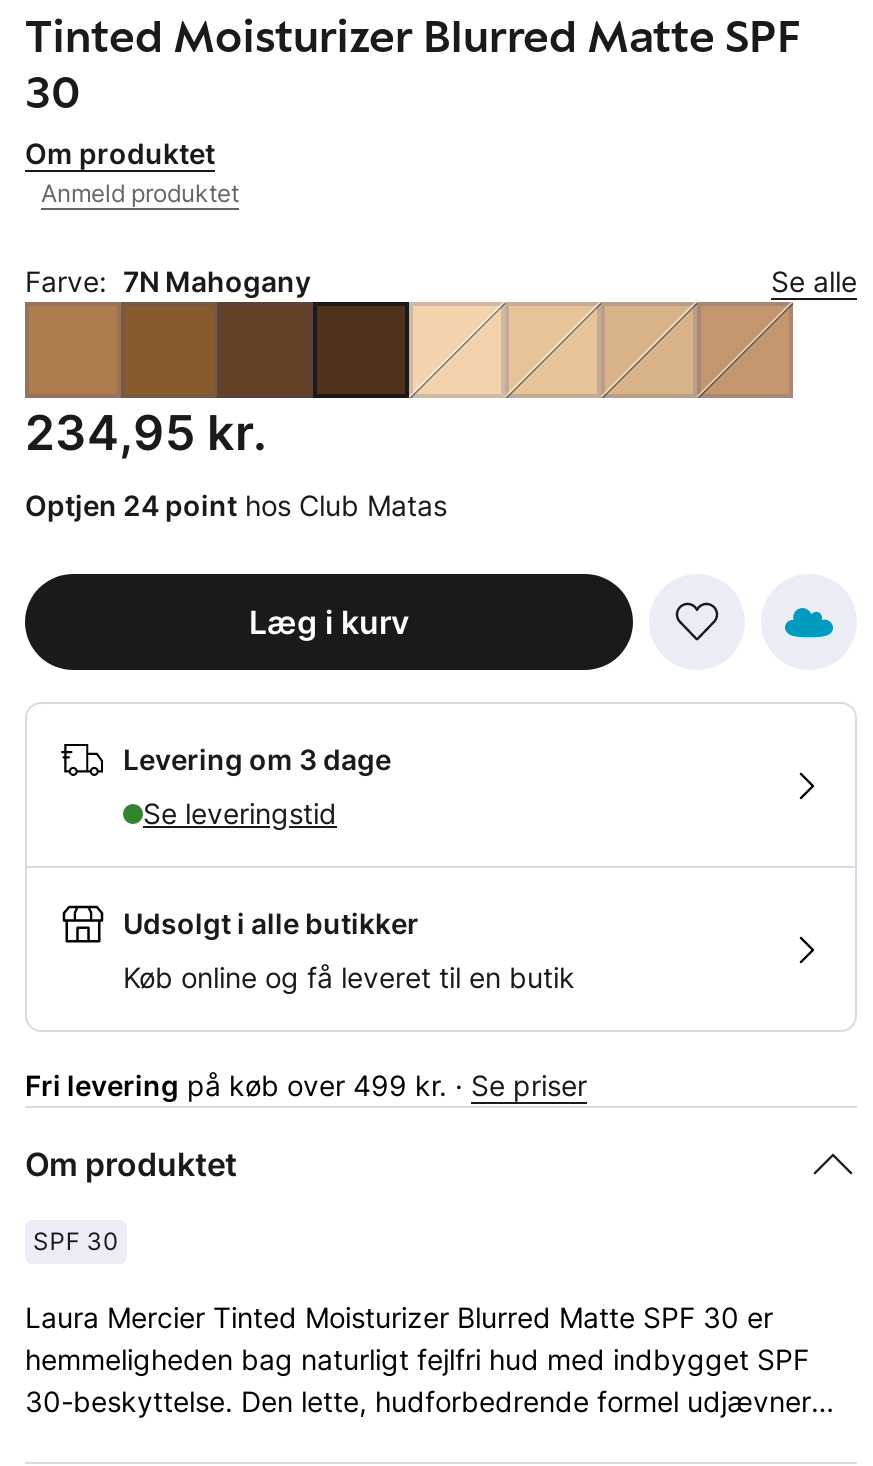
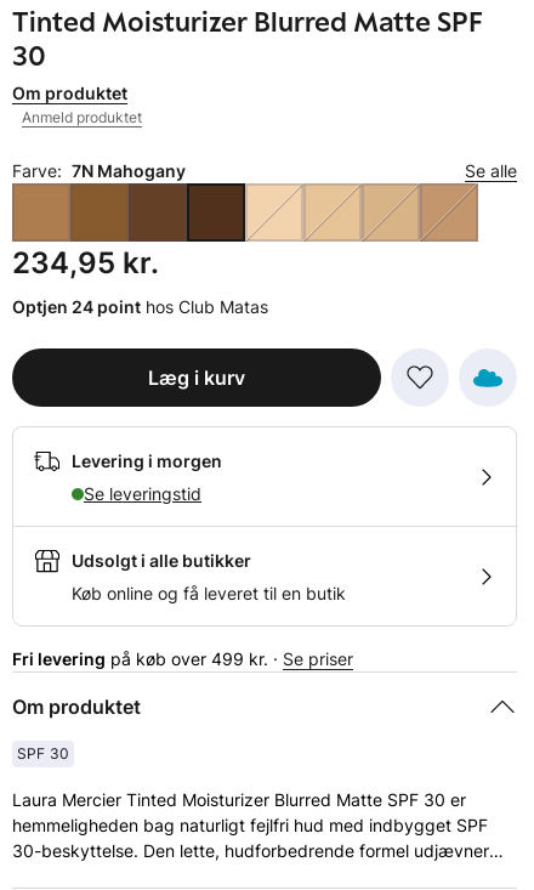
[123,742,391,776] Levering om 3 dage -> [72,450,222,471] Levering i morgen

